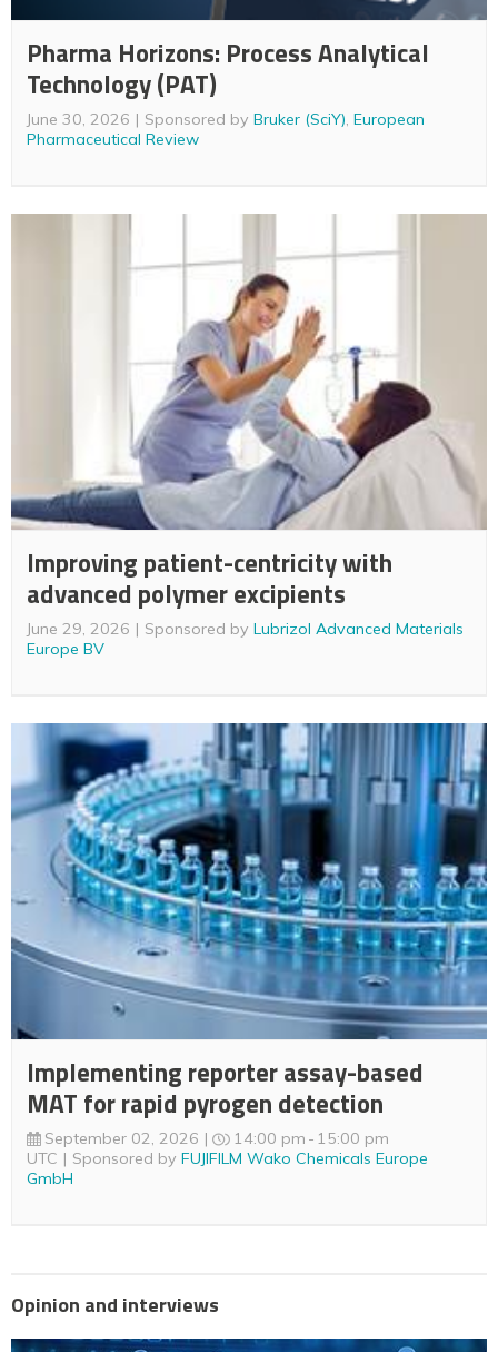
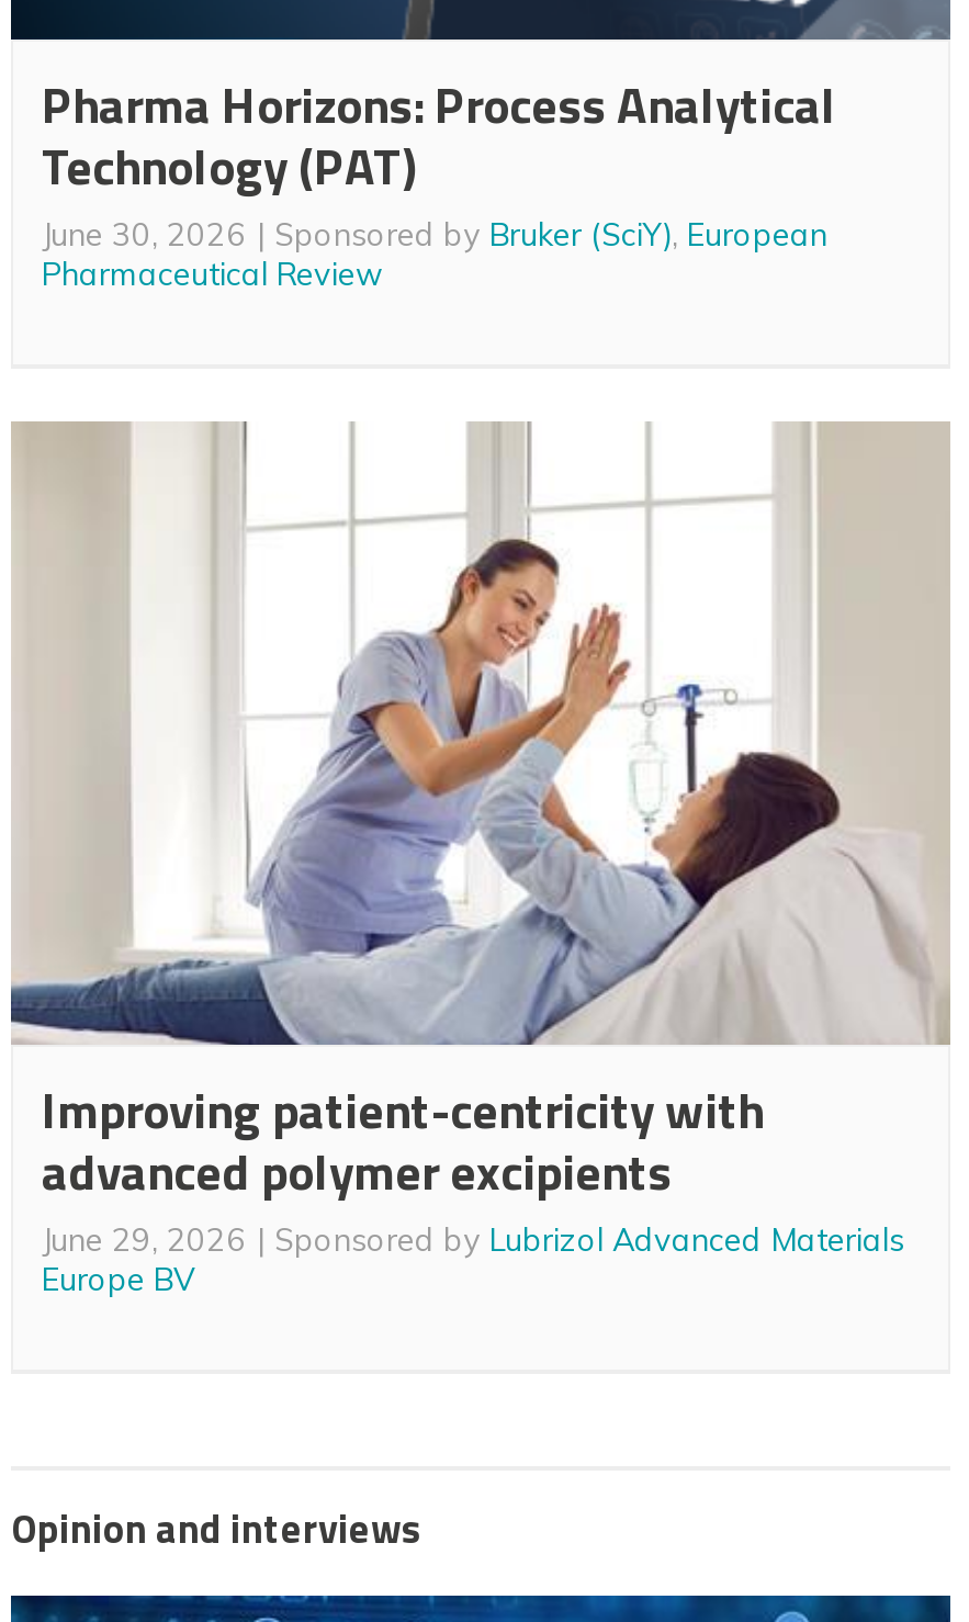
[11,722,488,1189] [image] | Implementing reporter assay-based | MAT for rapid pyrogen detection | September 02, 2026 | 14:00 pm 15:00 pm | UTC | Sponsored by FUJIFILM Wako Chemicals Europe | GmbH -> none

